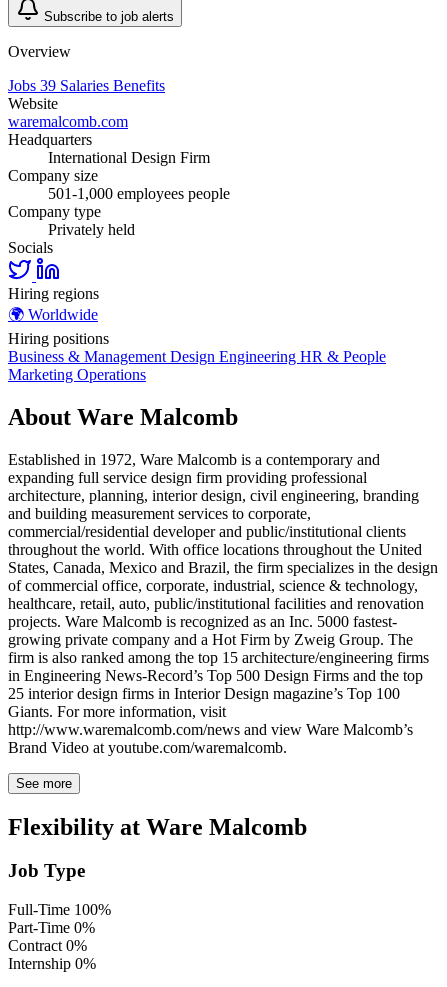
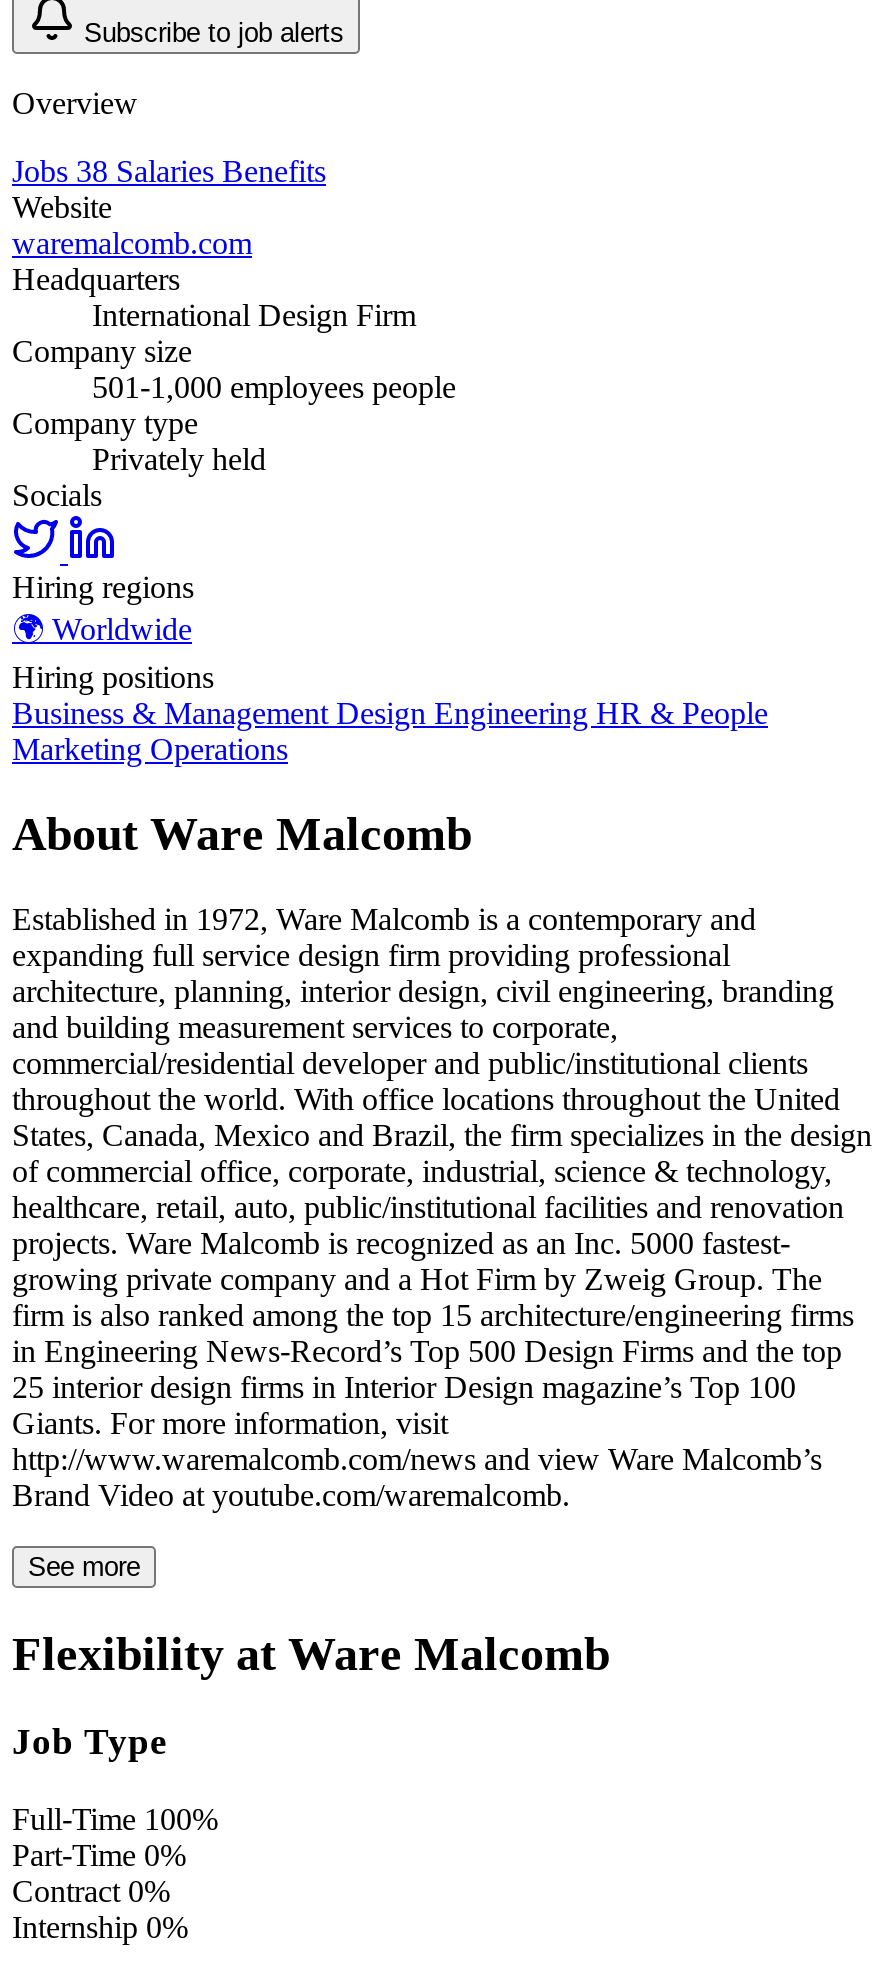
[8,77,165,94] Jobs 39 Salaries Benefits -> [12,154,326,188] Jobs 38 Salaries Benefits

